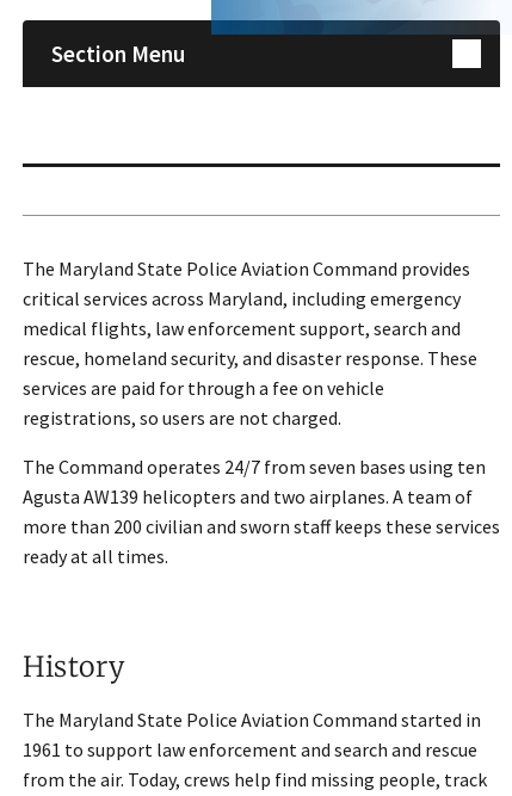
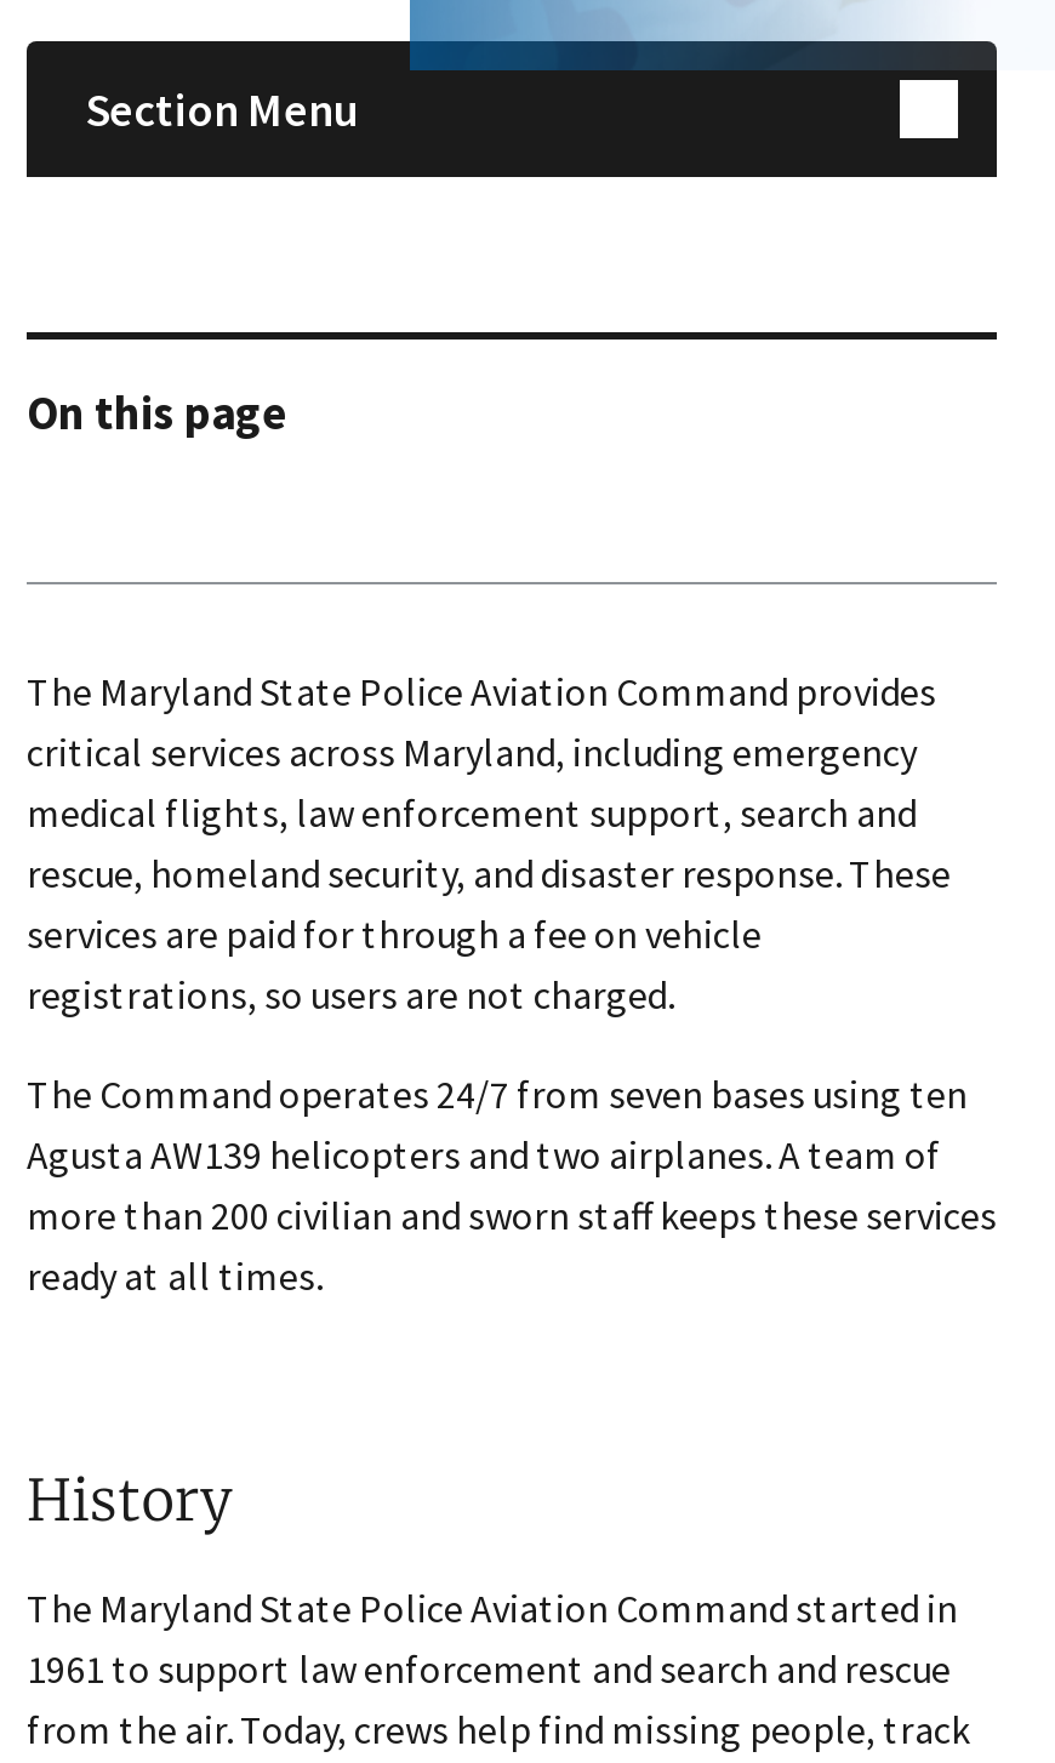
none -> [27,383,289,441] On this page

